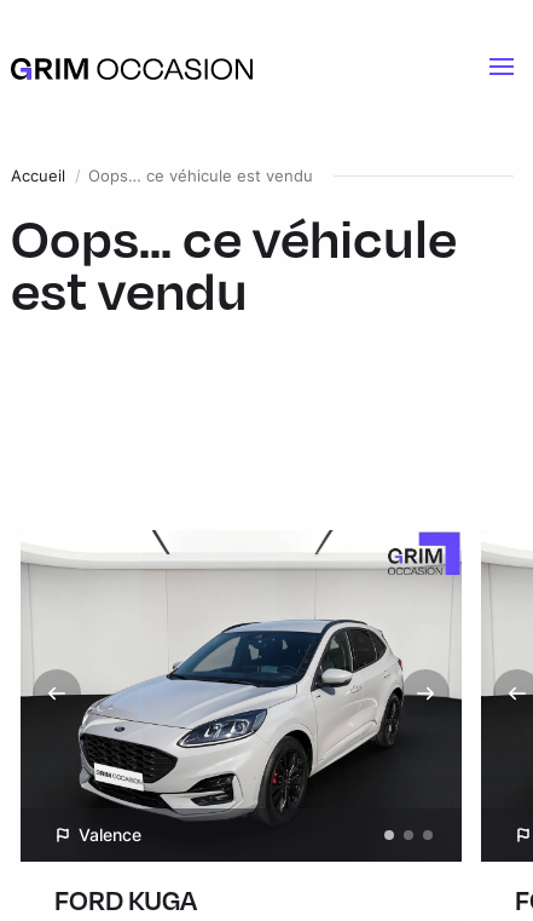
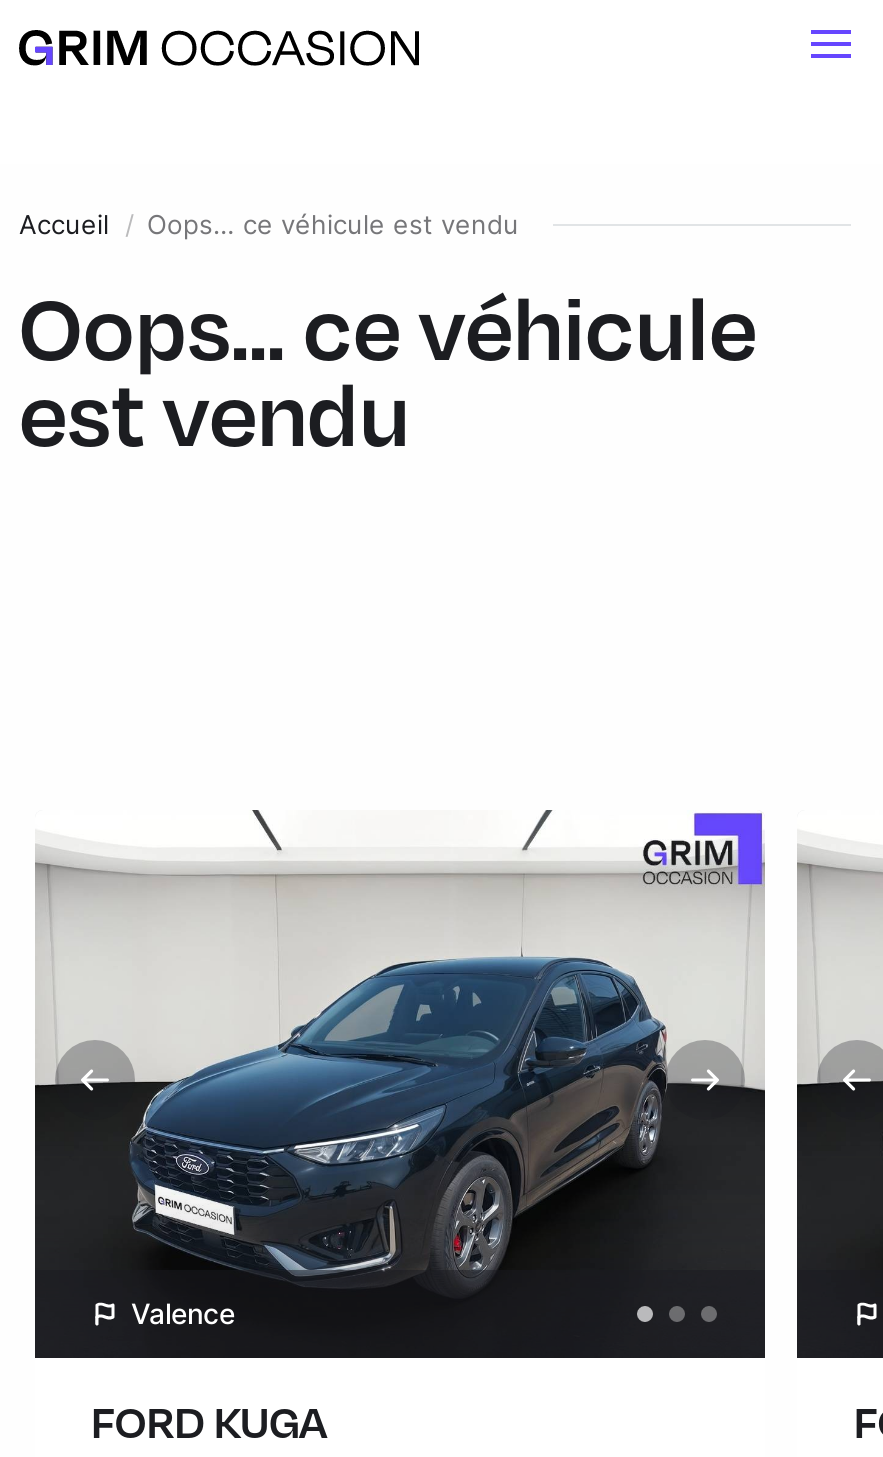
[79,621,400,819] [image] -> [133,956,665,1286] [image]

